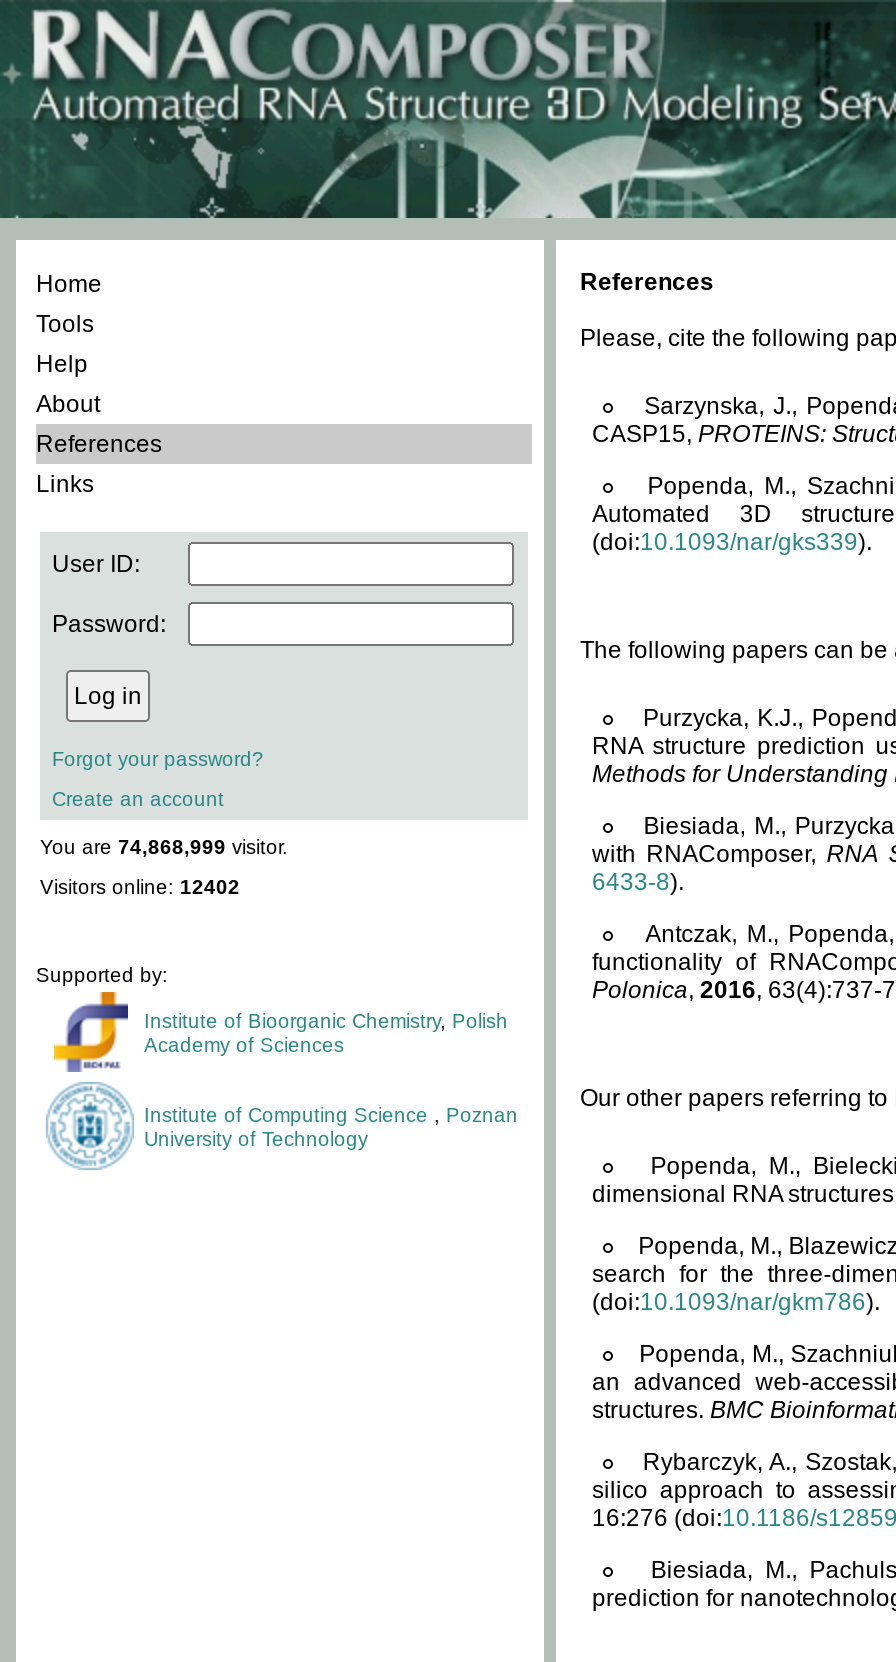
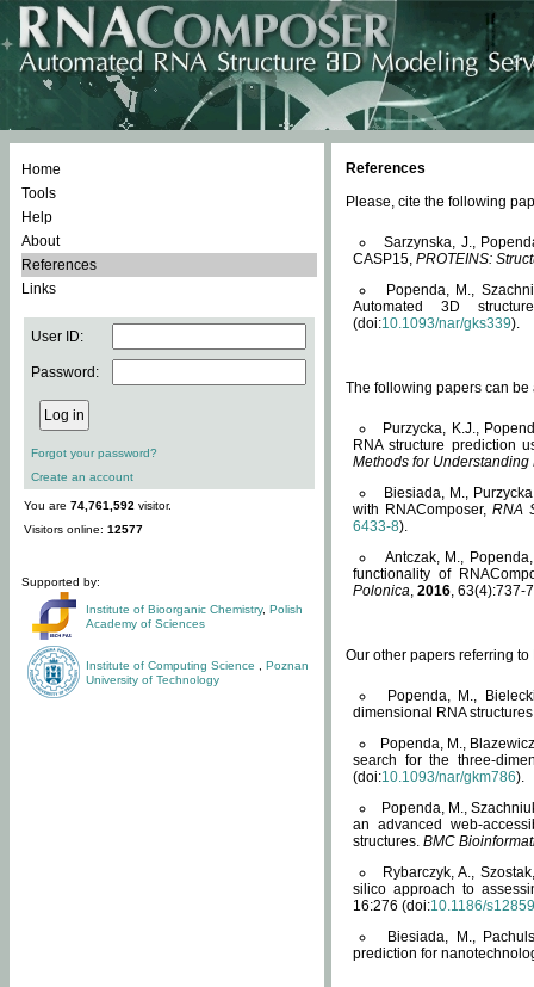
[40,836,288,858] You are 74,868,999 visitor. -> [24,499,172,512] You are 74,761,592 visitor.
[40,876,240,898] Visitors online: 12402 -> [24,523,143,536] Visitors online: 12577

